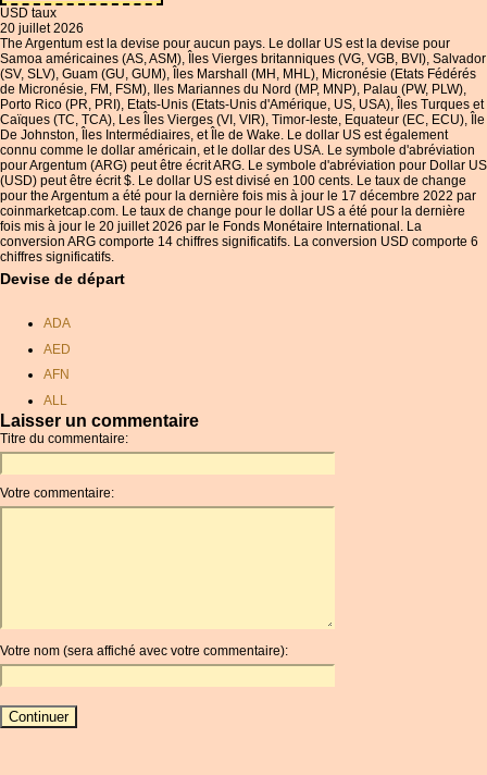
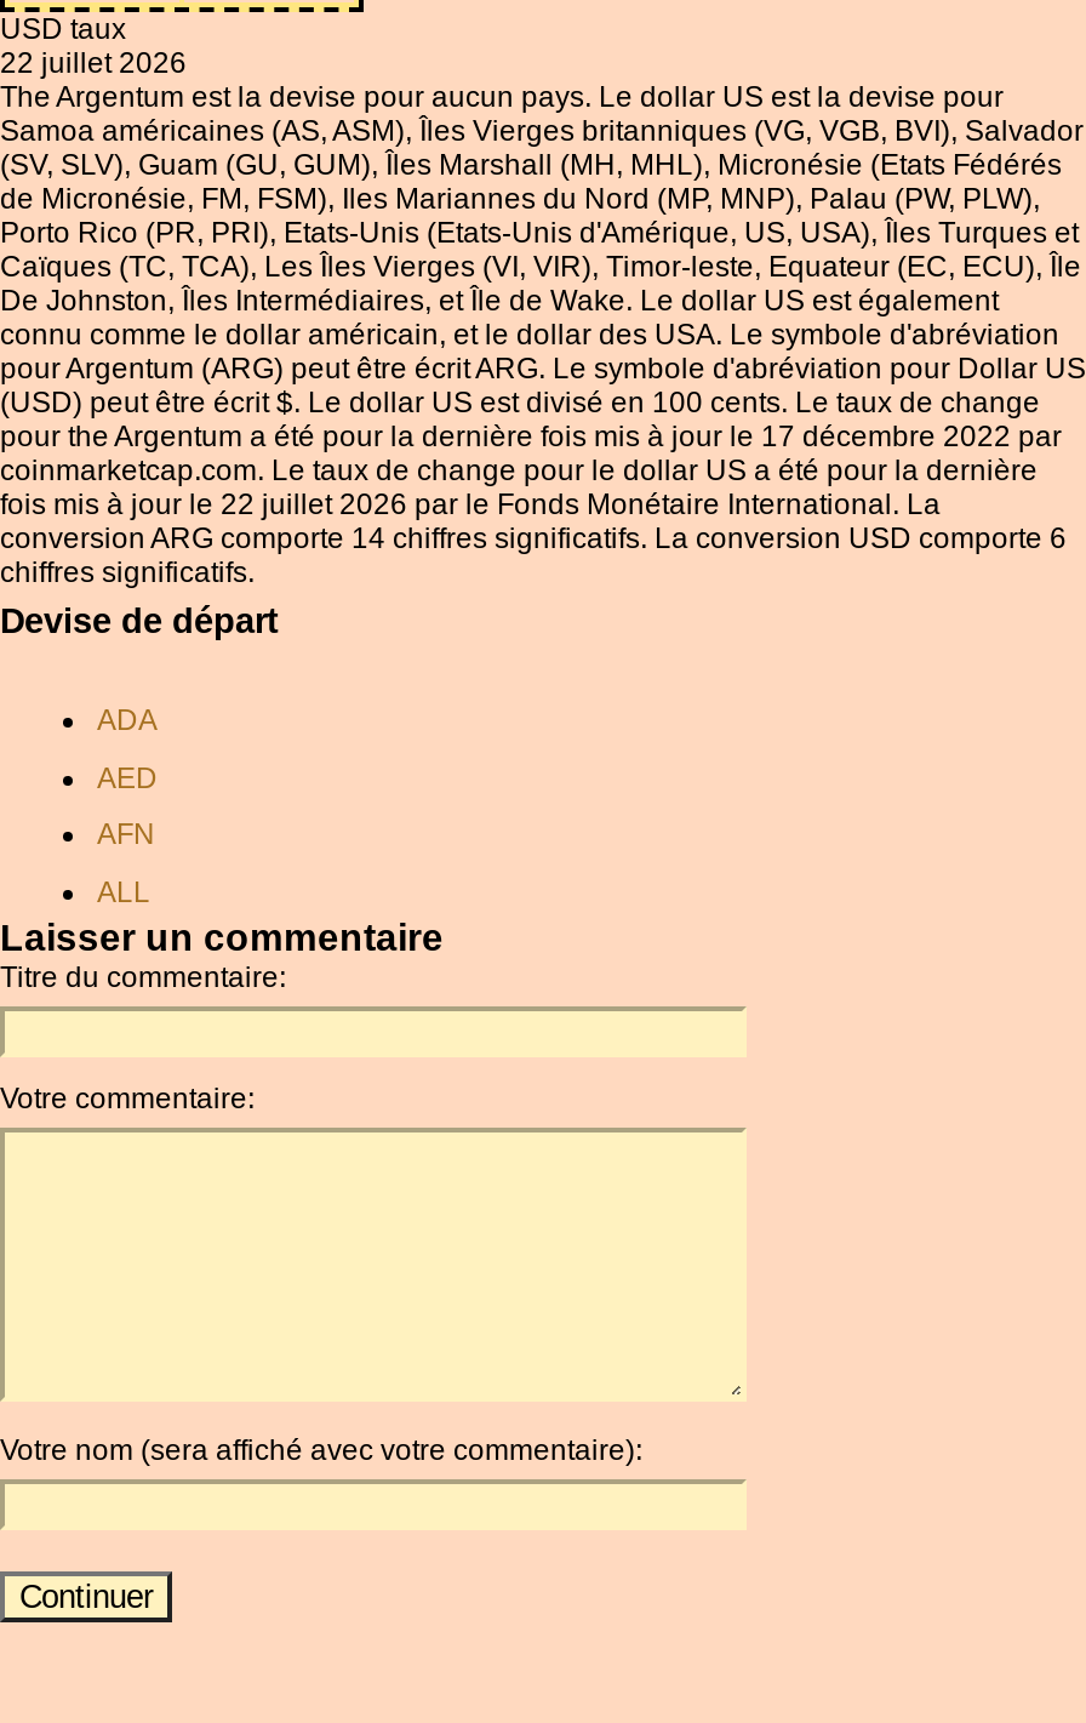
[0,20,84,36] 20 juillet 2026 -> [0,46,187,80] 22 juillet 2026
[0,219,422,234] fois mis à jour le 20 juillet 2026 par le Fonds Monétaire International. La -> [0,487,941,521] fois mis à jour le 22 juillet 2026 par le Fonds Monétaire International. La

